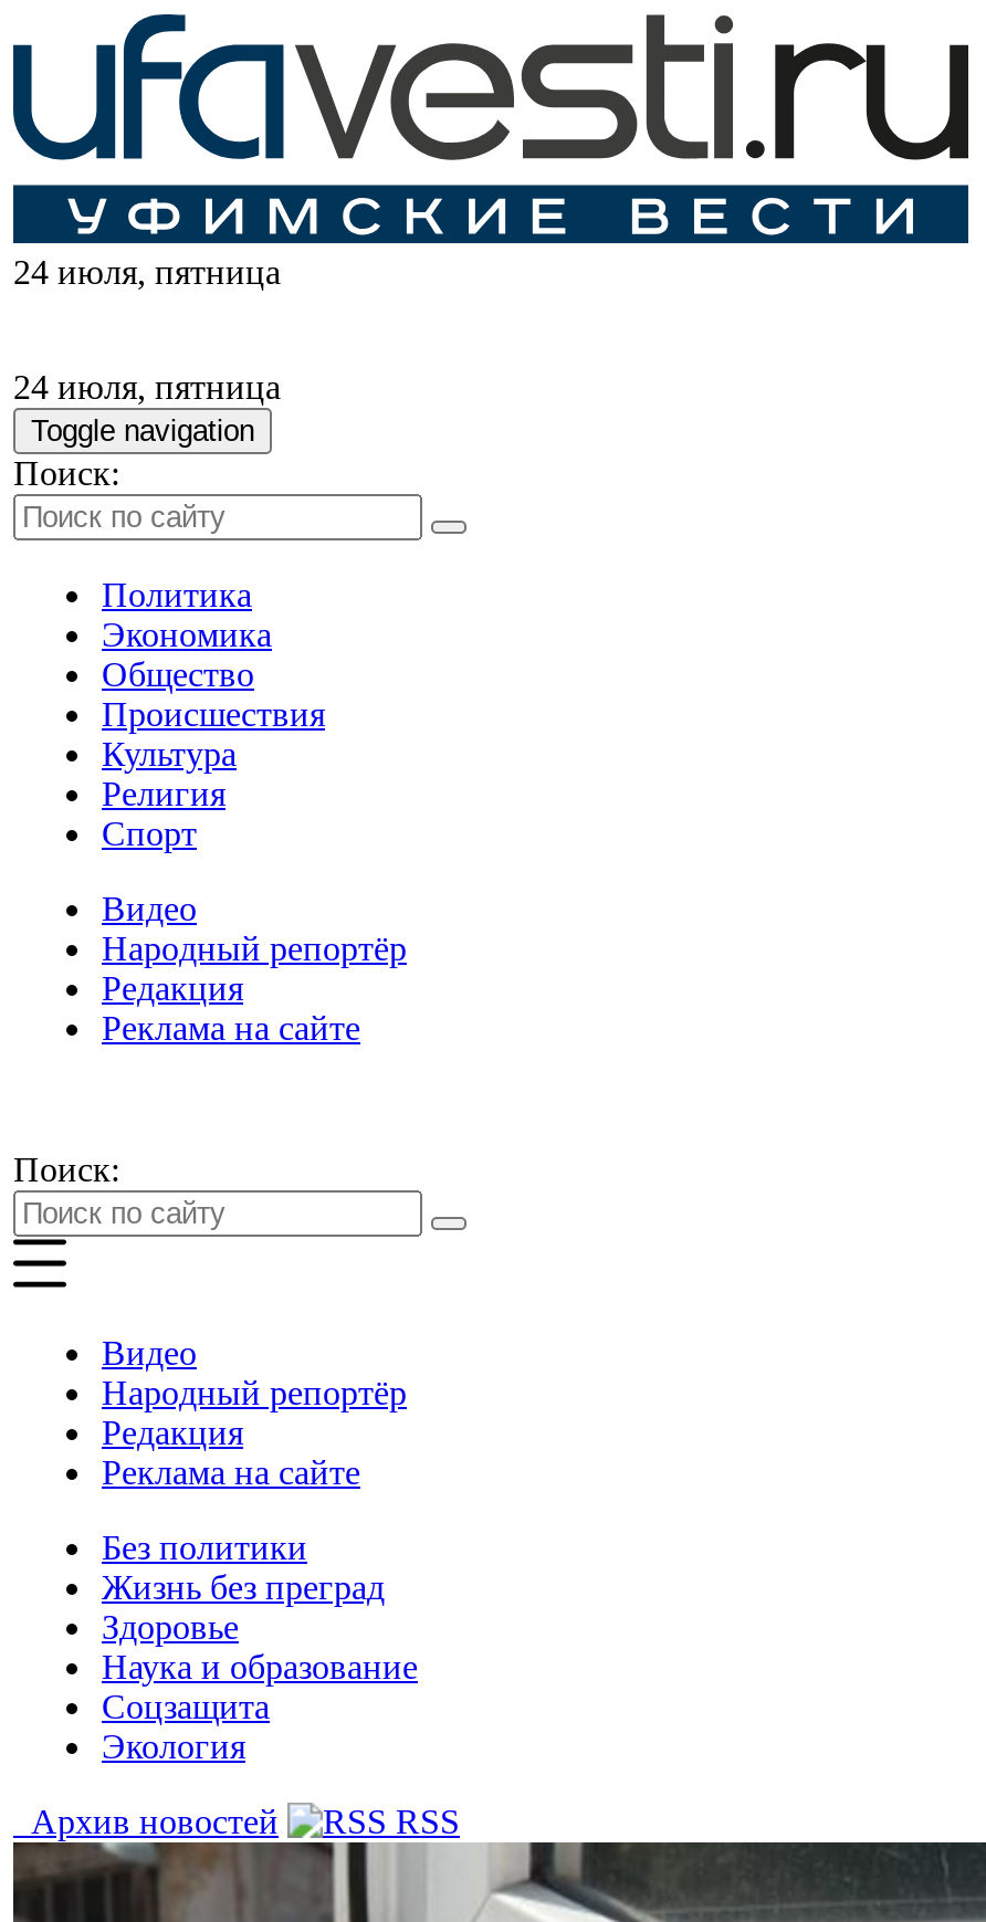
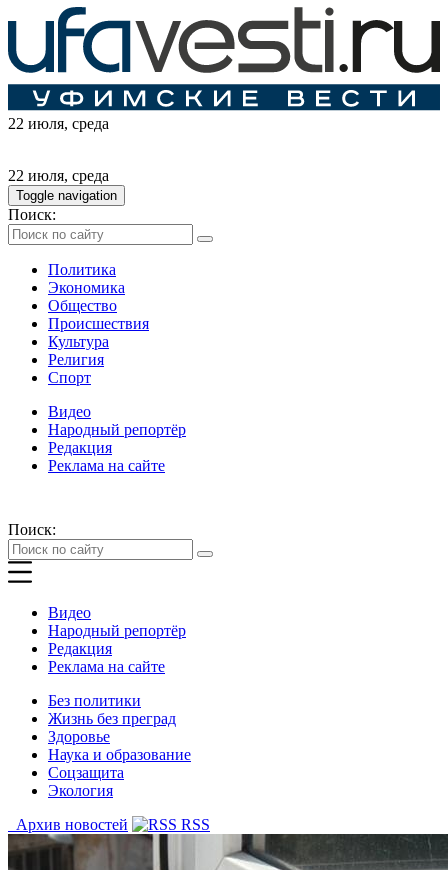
[13,254,281,292] 24 июля, пятница -> [8,115,109,132] 22 июля, среда
[13,369,281,407] 24 июля, пятница -> [8,167,109,184] 22 июля, среда

